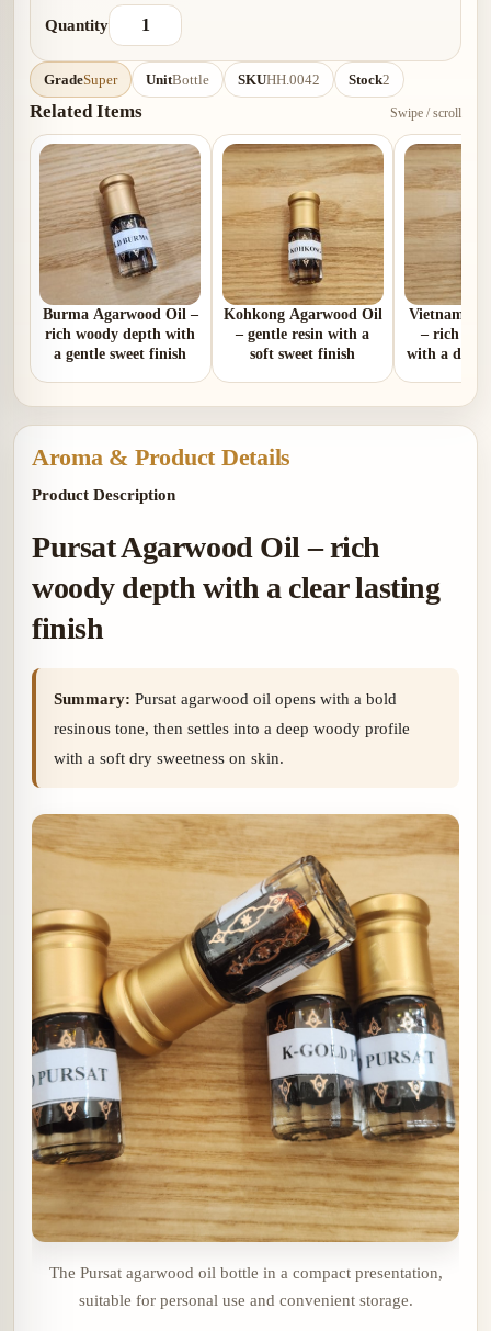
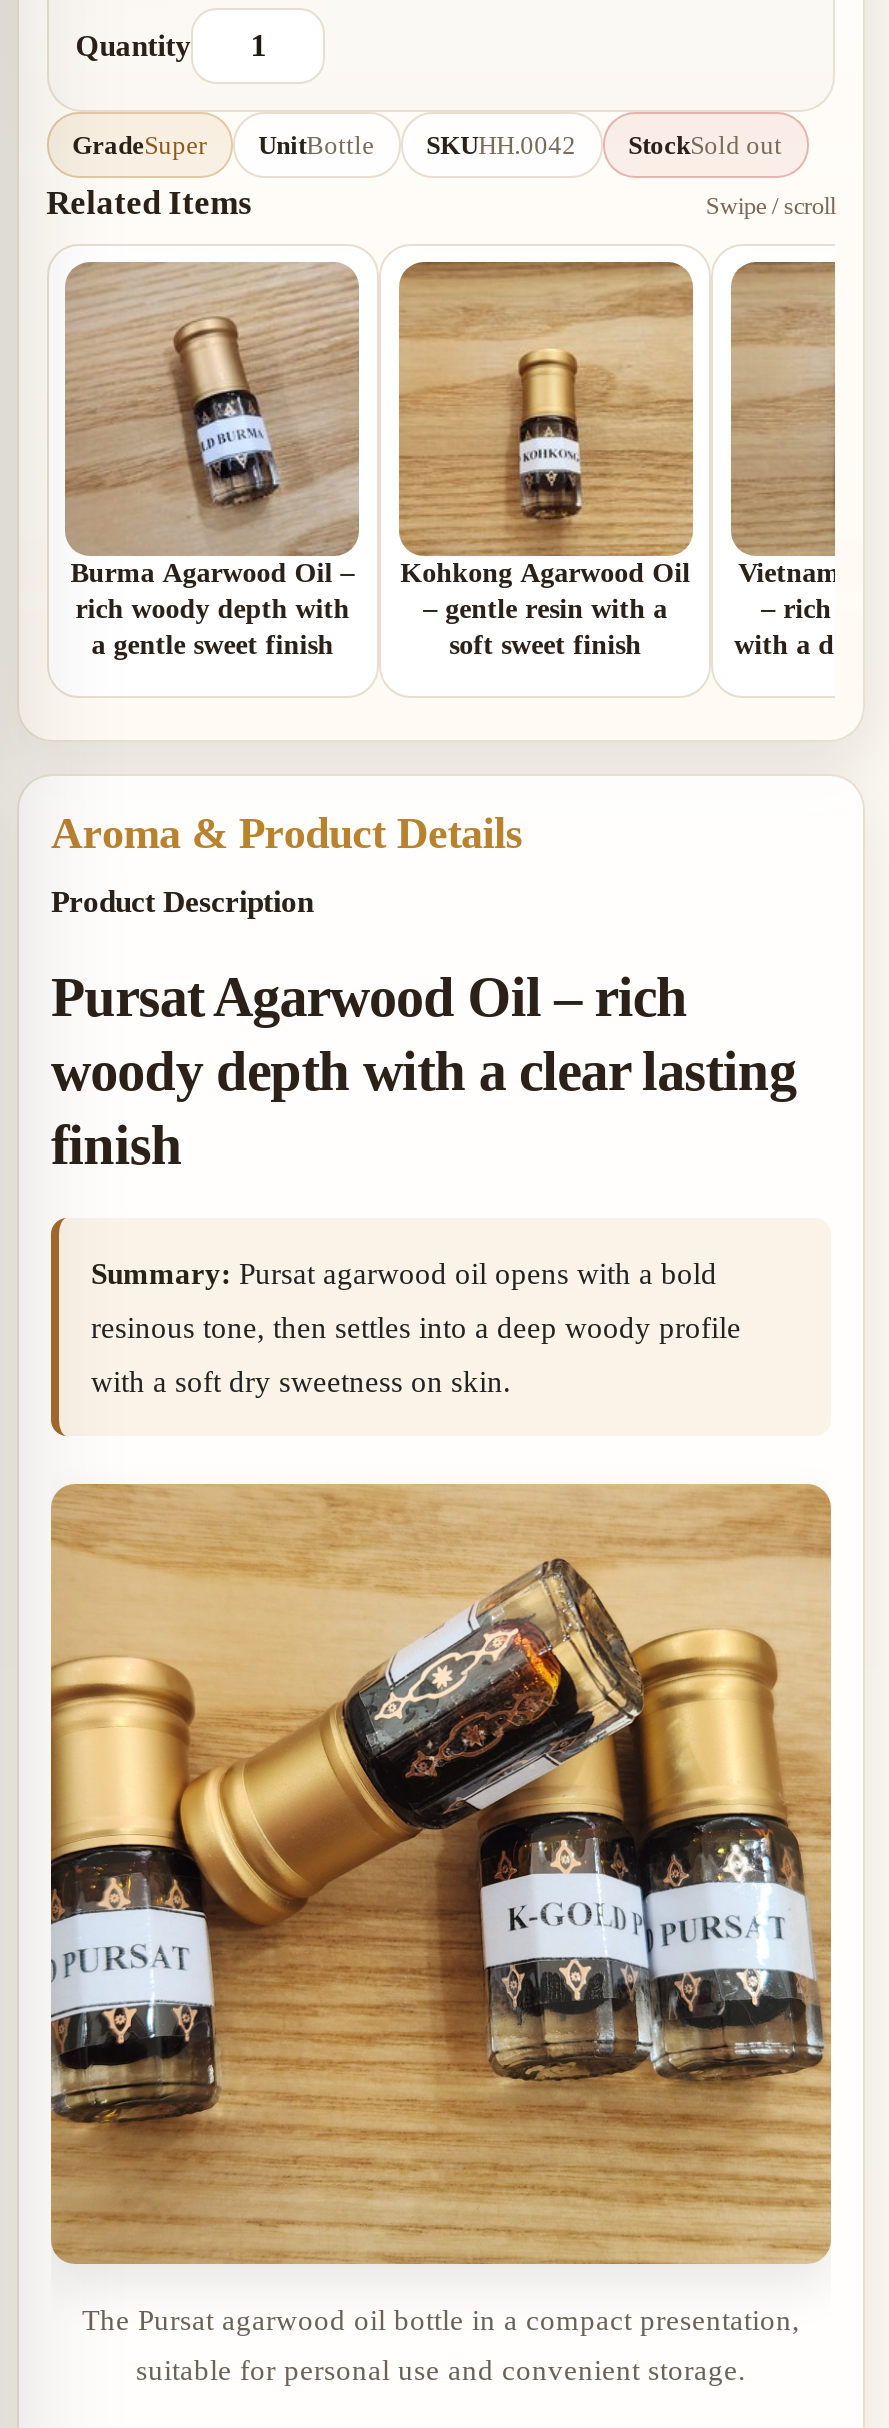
[348,71,390,87] Stock2 -> [628,129,782,159] StockSold out

